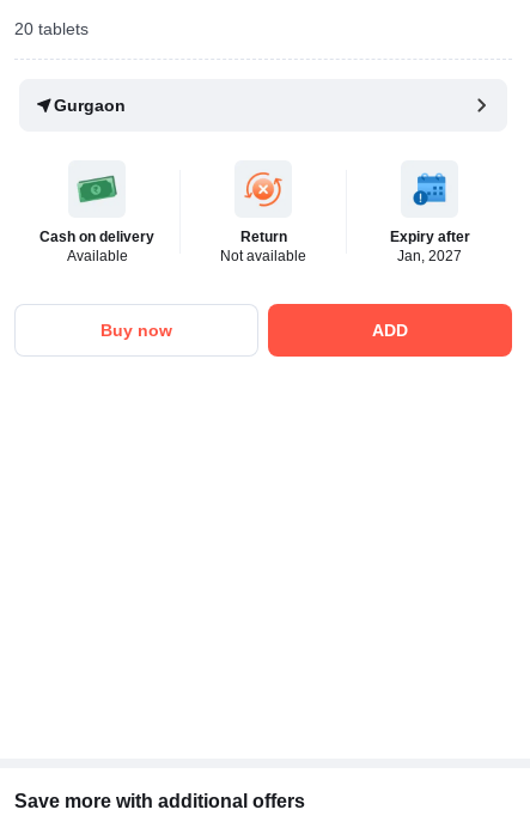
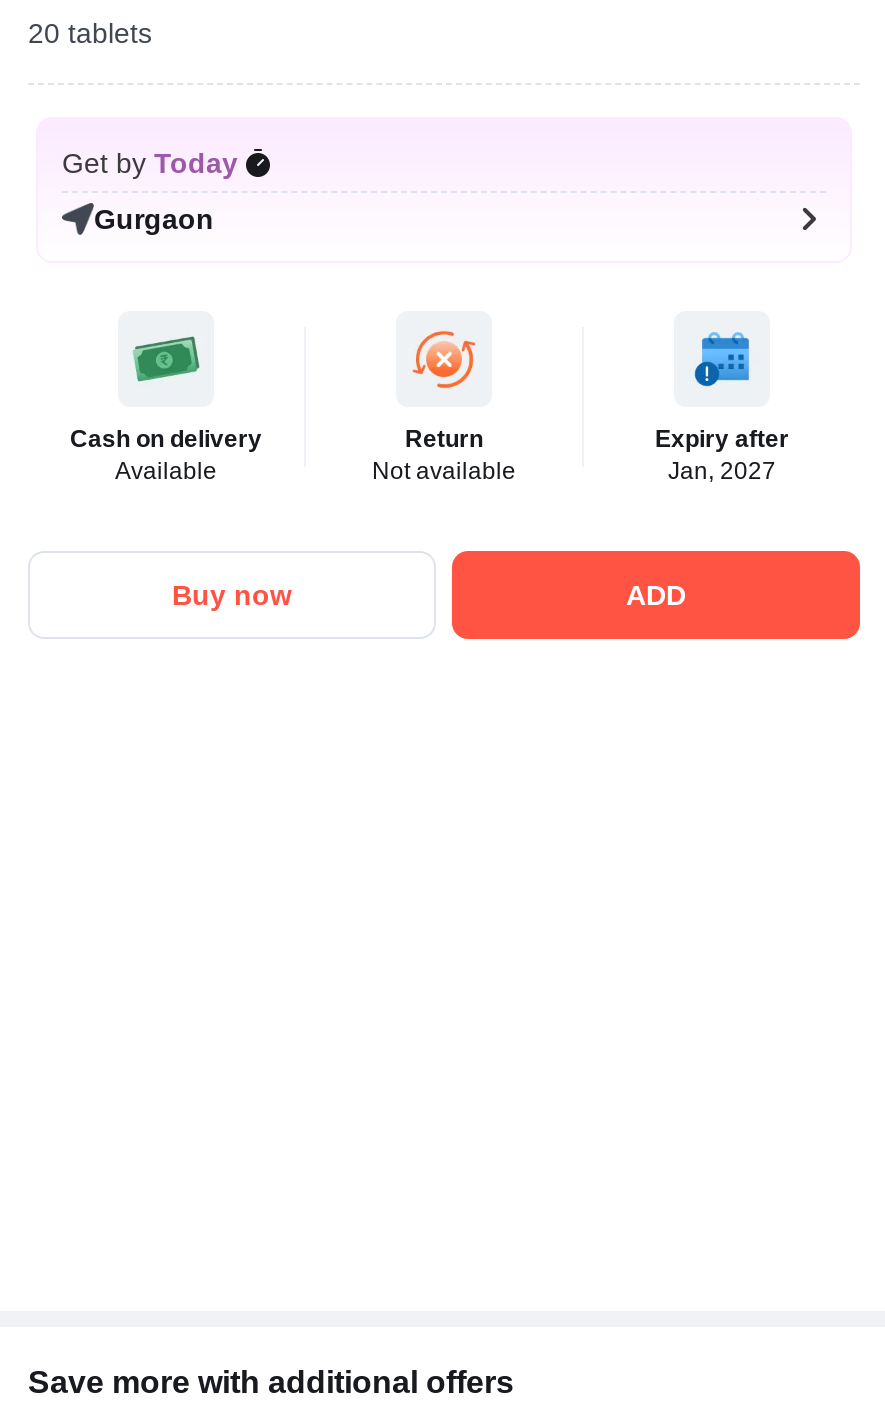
none -> [62,147,238,179] Get by Today

